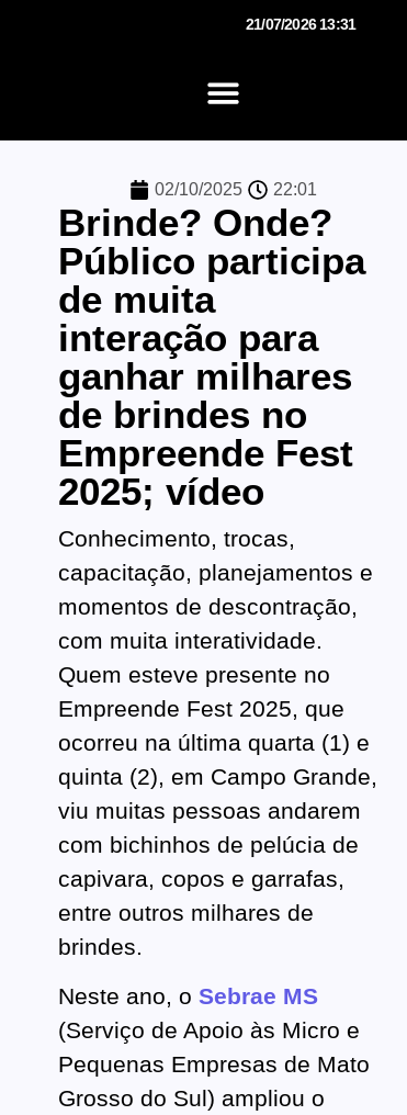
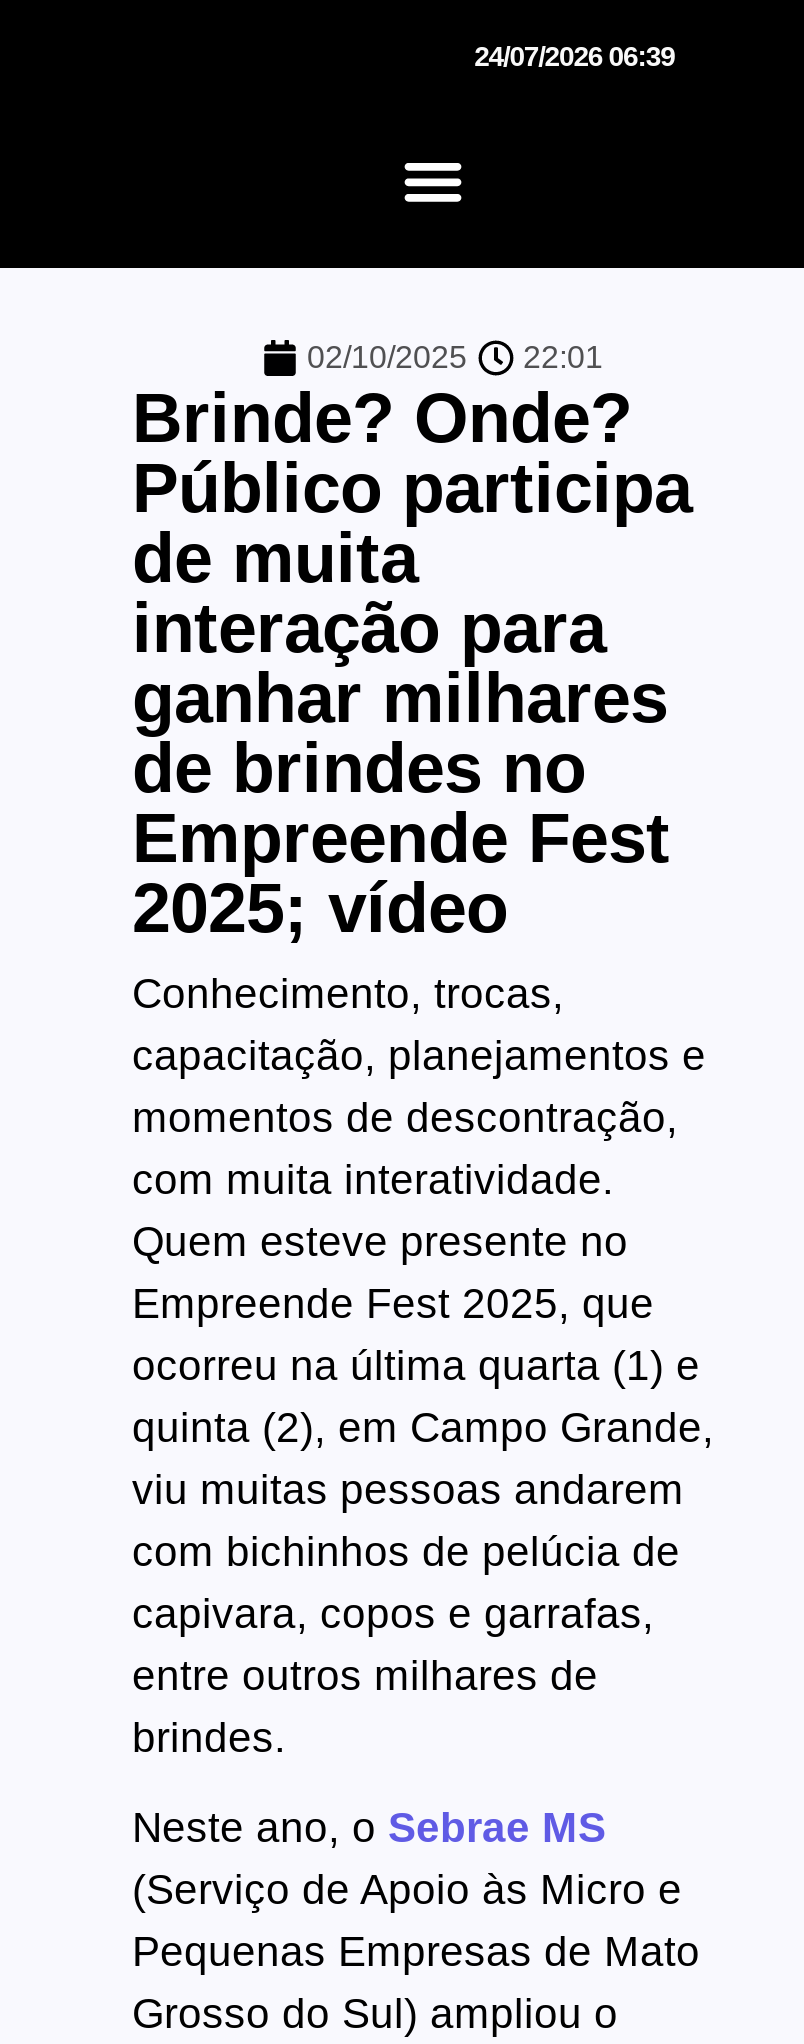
[246,15,356,33] 21/07/2026 13:31 -> [474,40,675,72] 24/07/2026 06:39

